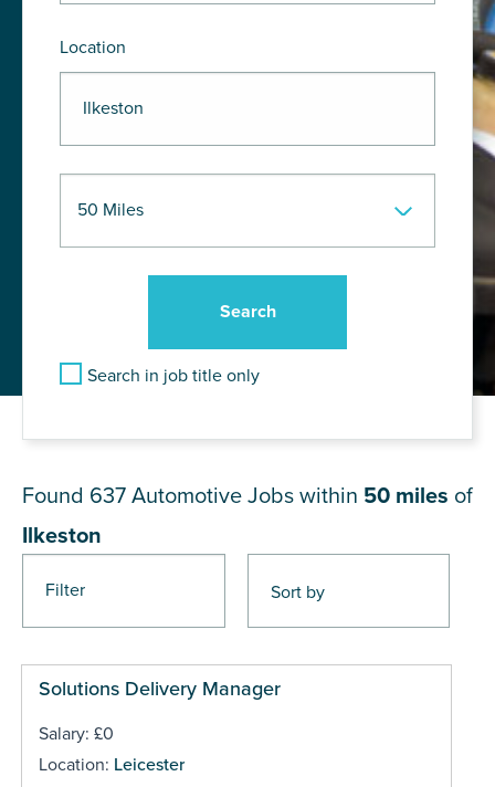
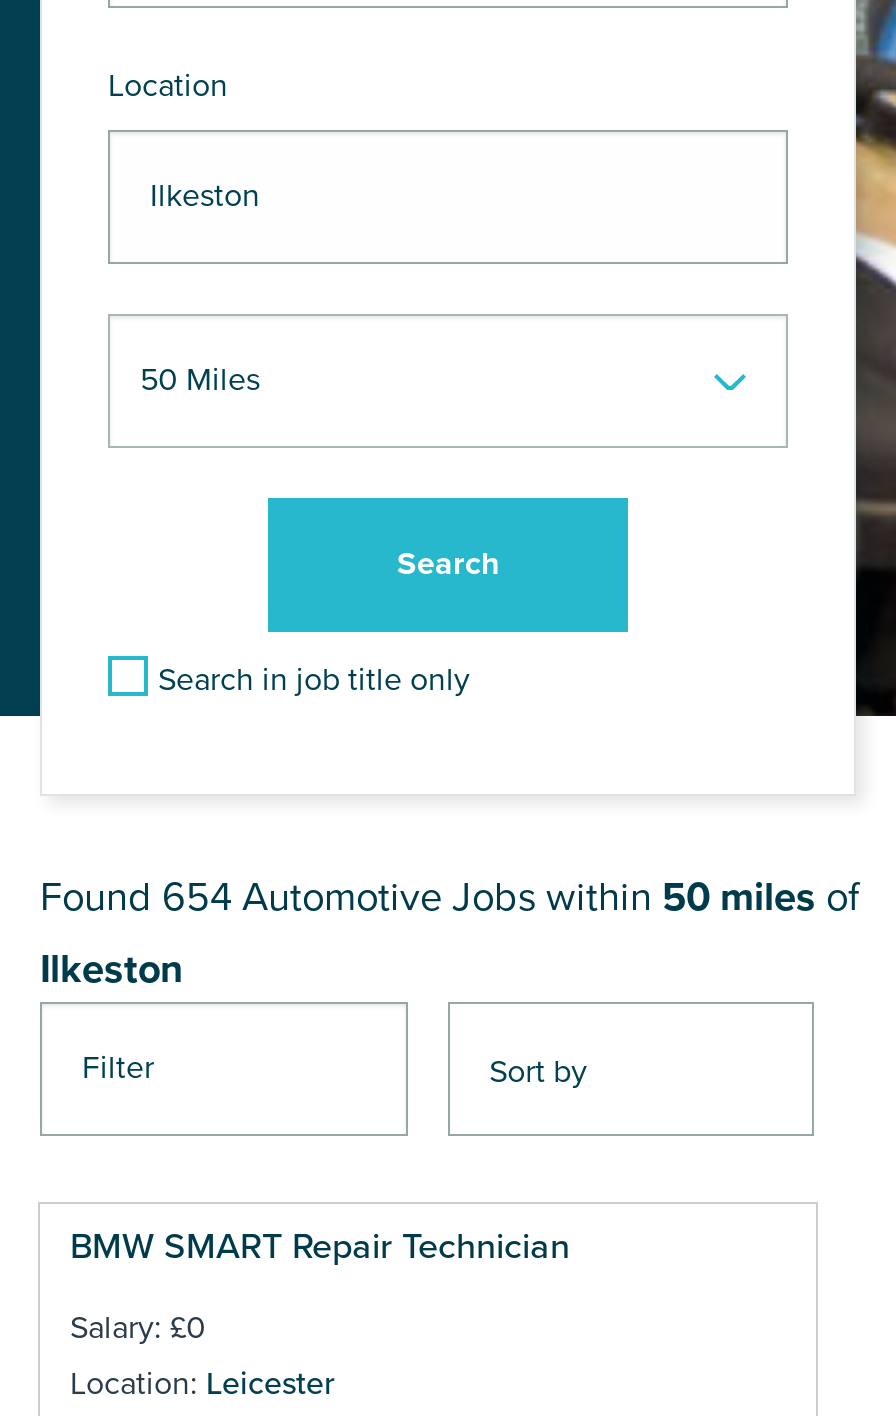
[22,482,473,509] Found 637 Automotive Jobs within 50 miles of -> [40,873,860,921] Found 654 Automotive Jobs within 50 miles of
[39,676,281,700] Solutions Delivery Manager -> [70,1223,570,1267] BMW SMART Repair Technician

